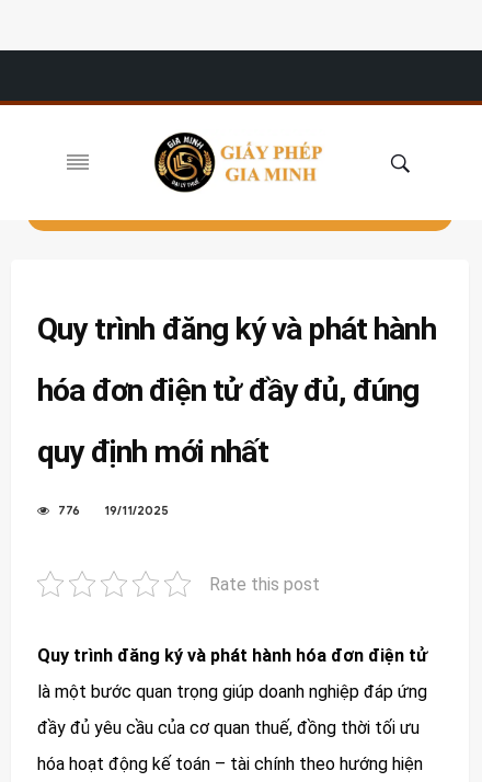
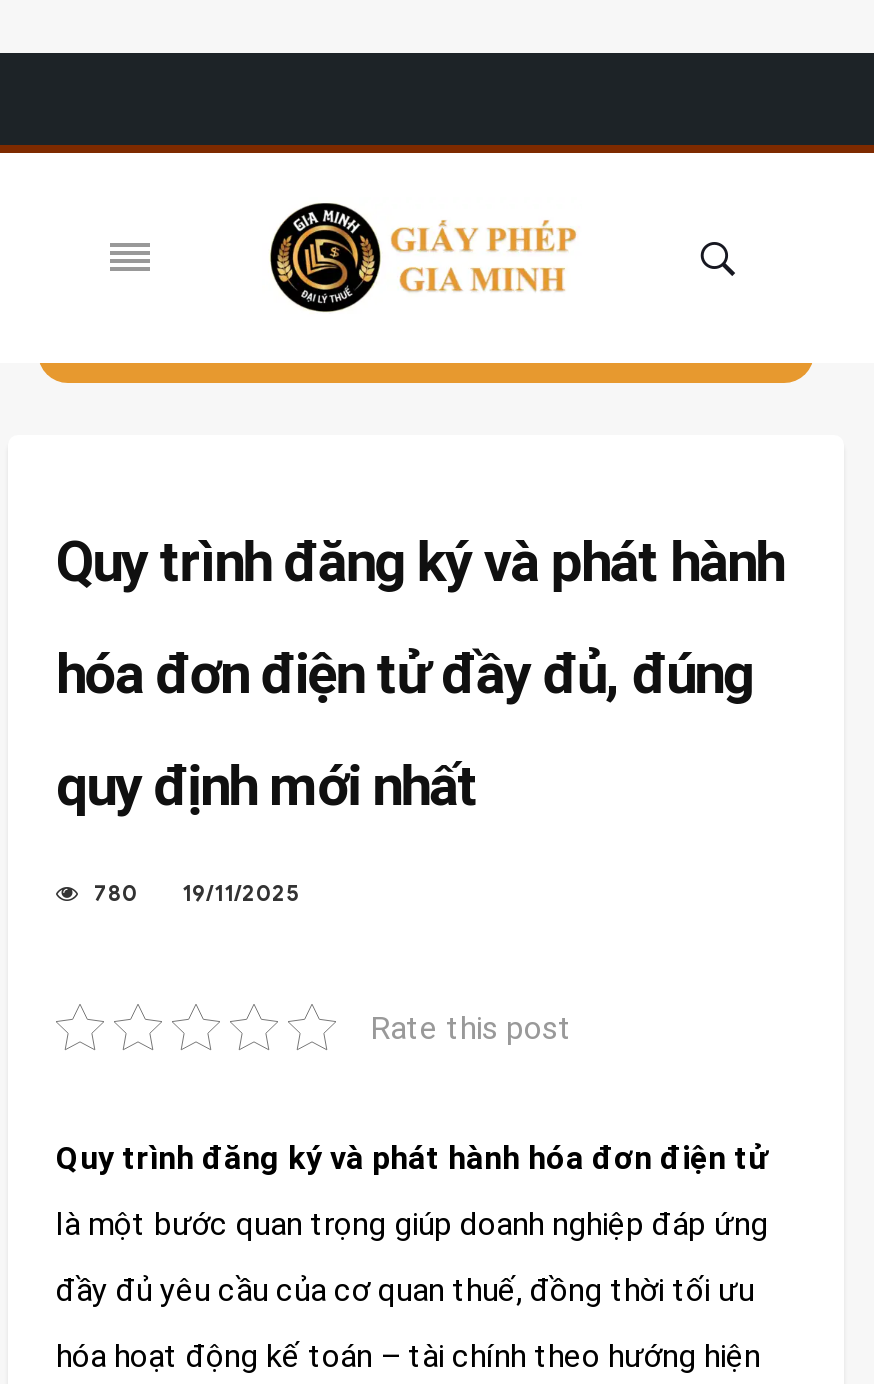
[58,503,169,518] 776 19/11/2025 -> [94,879,300,907] 780 19/11/2025

